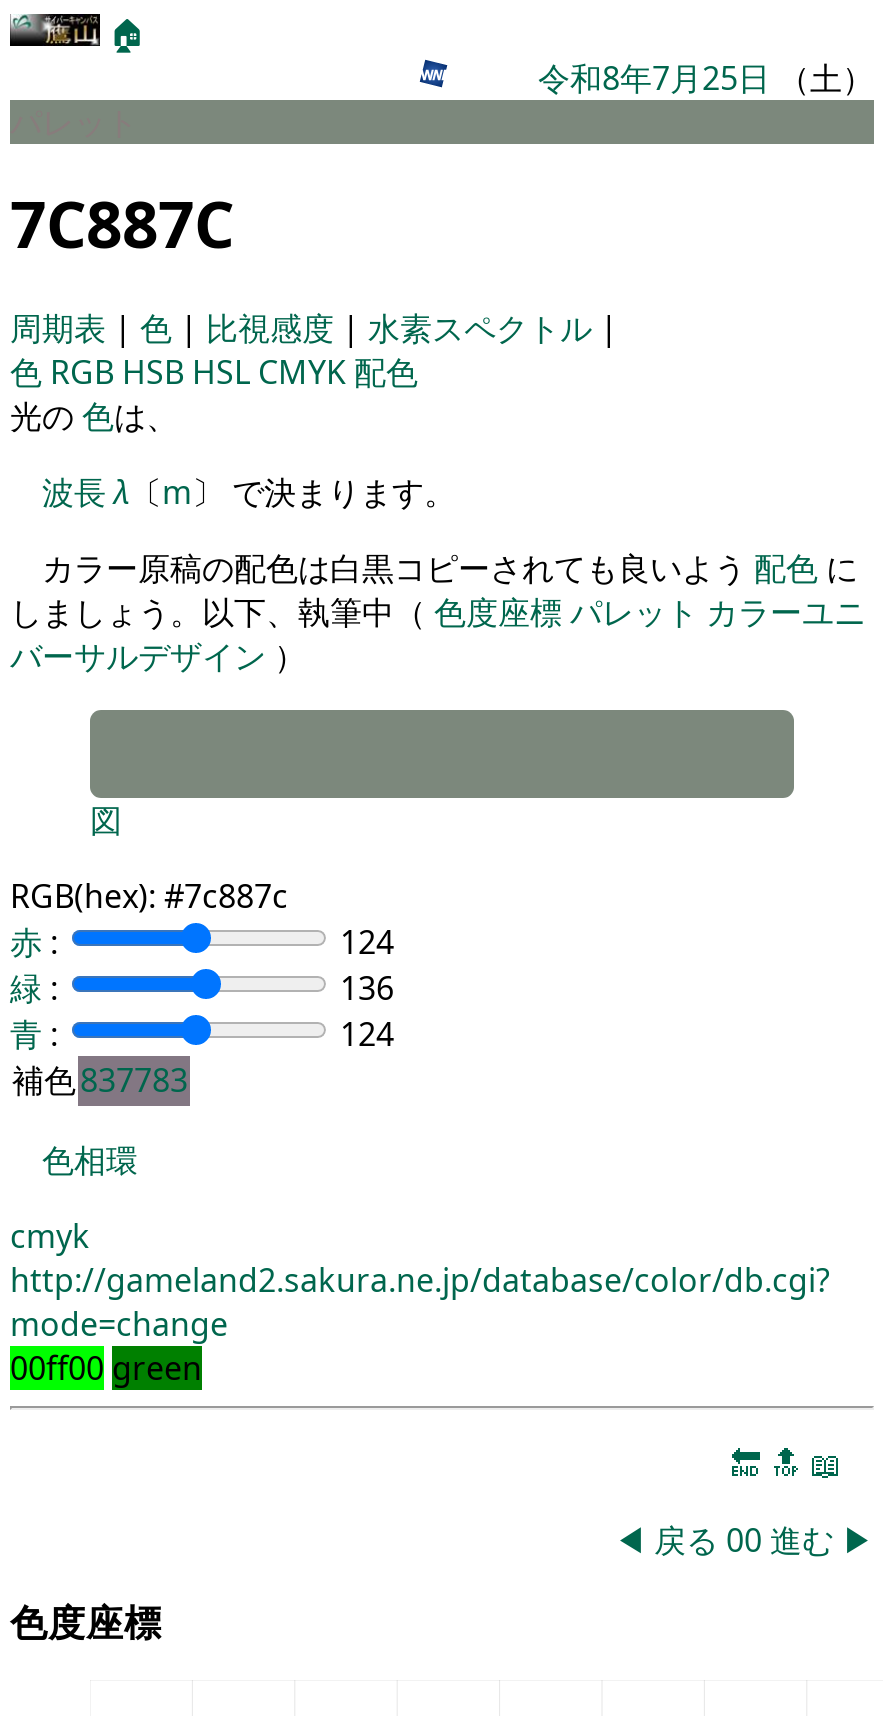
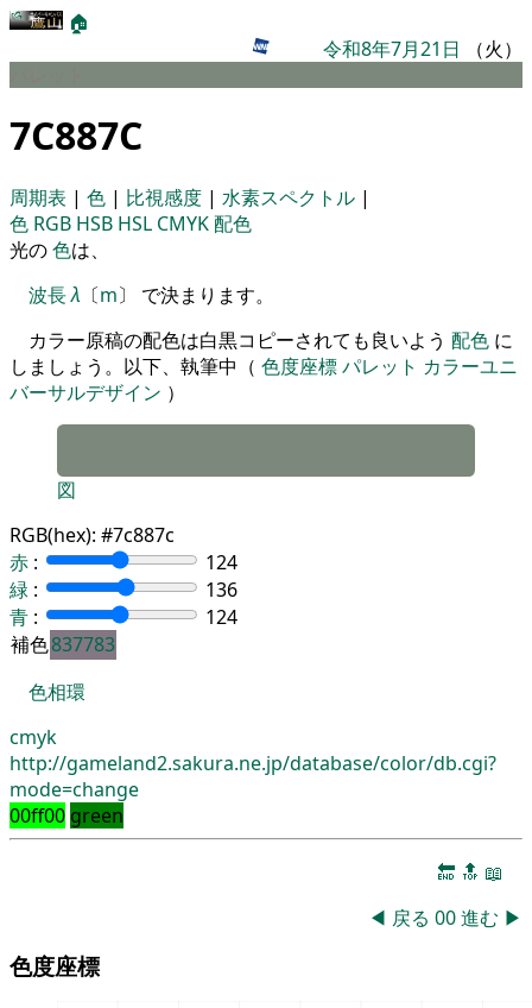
[538,56,874,100] 令和8年7月25日（土） -> [323,36,522,62] 令和8年7月21日（火）

